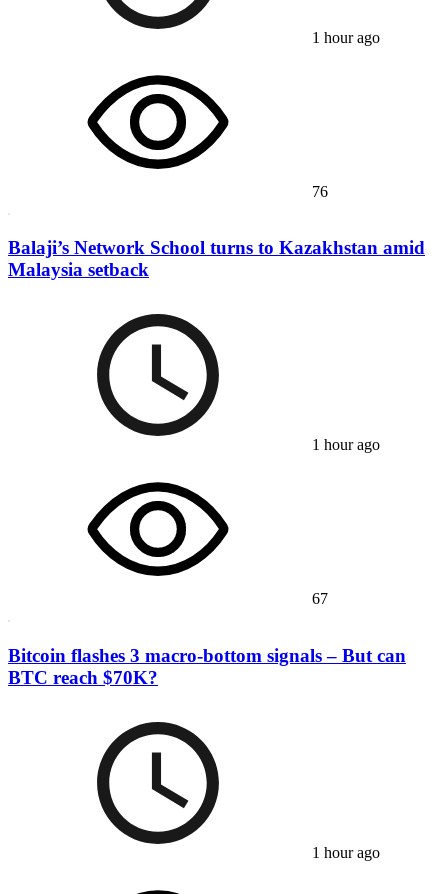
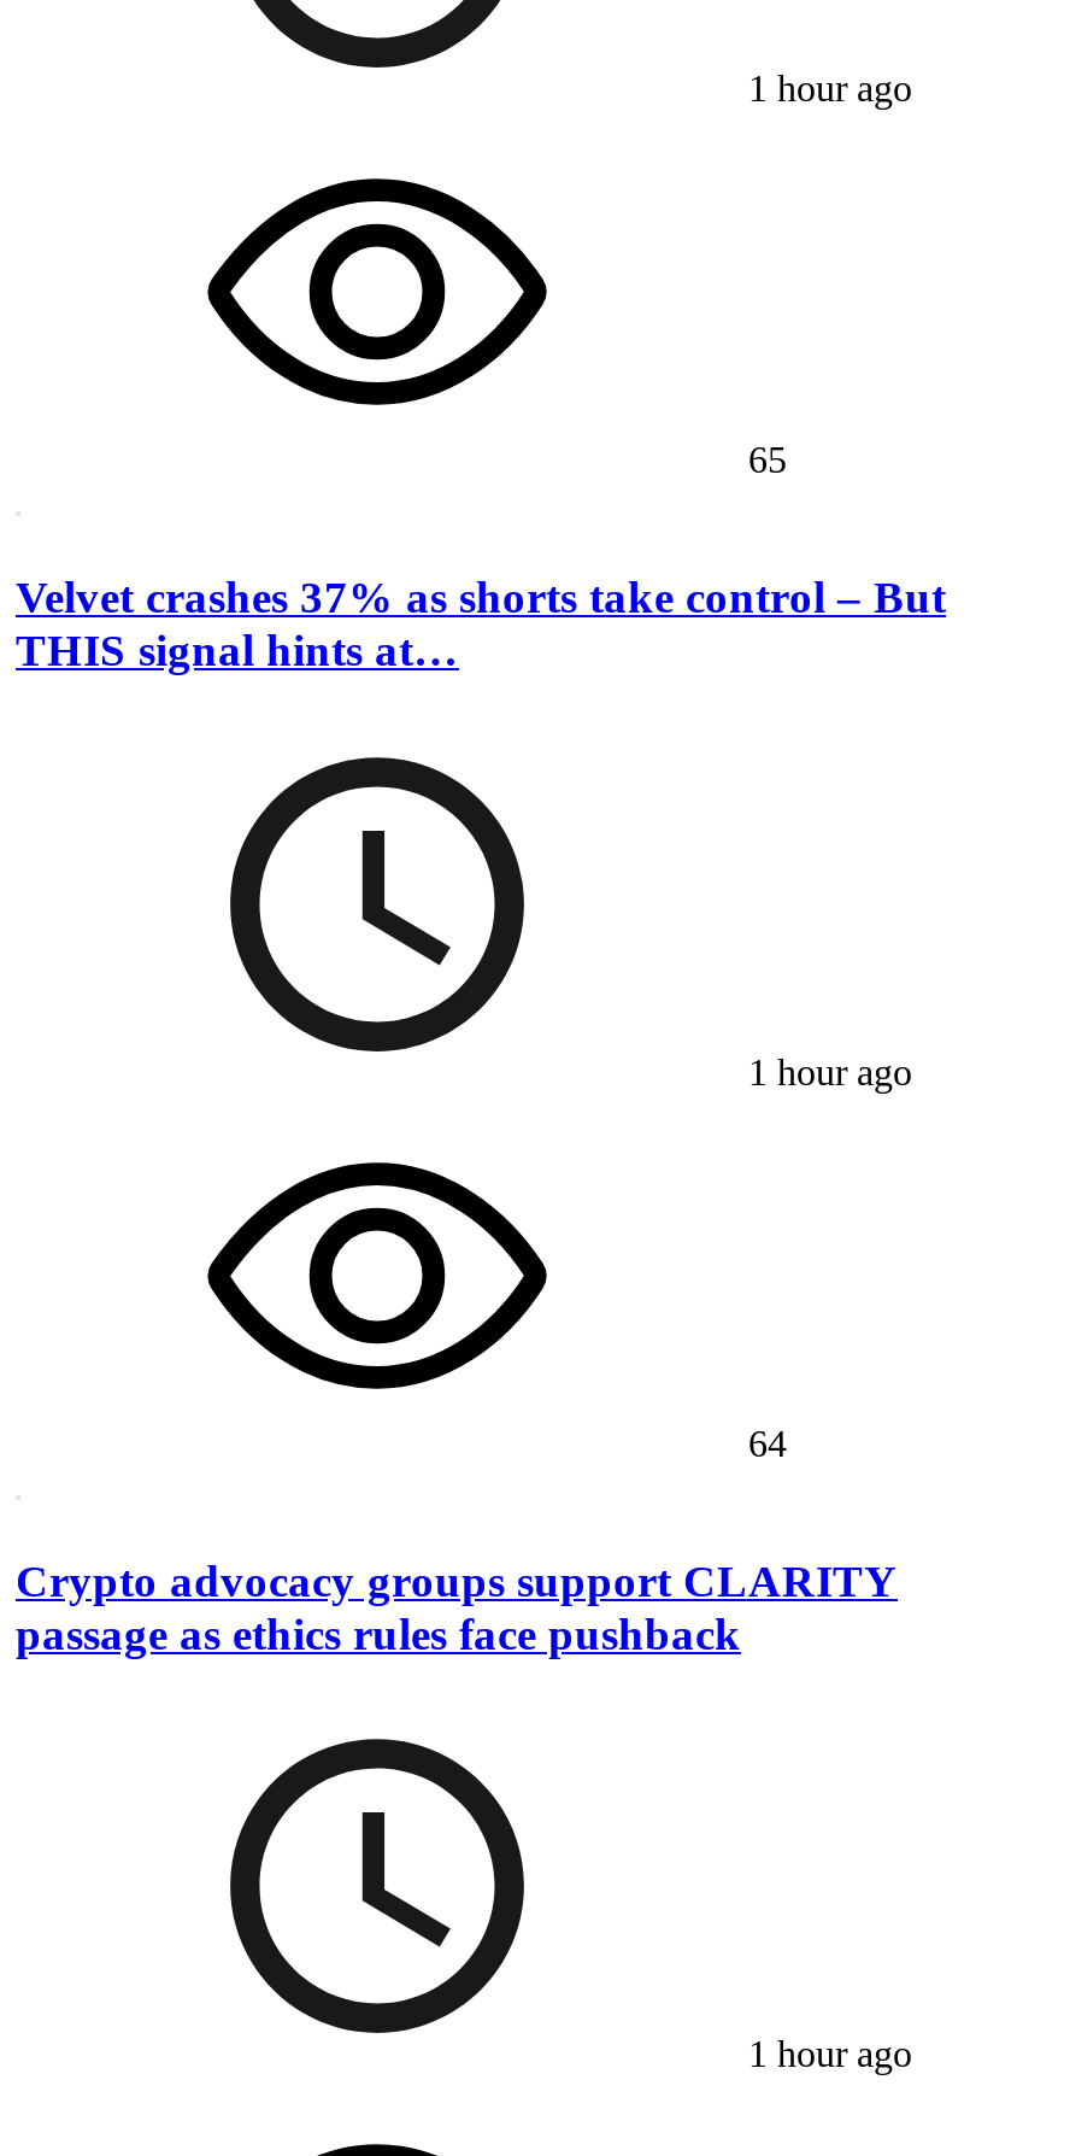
[308,183,328,200] 76 -> [739,441,787,482] 65
[8,237,425,280] Balaji’s Network School turns to Kazakhstan amid | Malaysia setback -> [16,573,946,676] Velvet crashes 37% as shorts take control – But | THIS signal hints at…
[308,590,328,607] 67 -> [739,1423,787,1464] 64
[8,645,406,688] Bitcoin flashes 3 macro-bottom signals – But can | BTC reach $70K? -> [16,1555,898,1659] Crypto advocacy groups support CLARITY | passage as ethics rules face pushback

